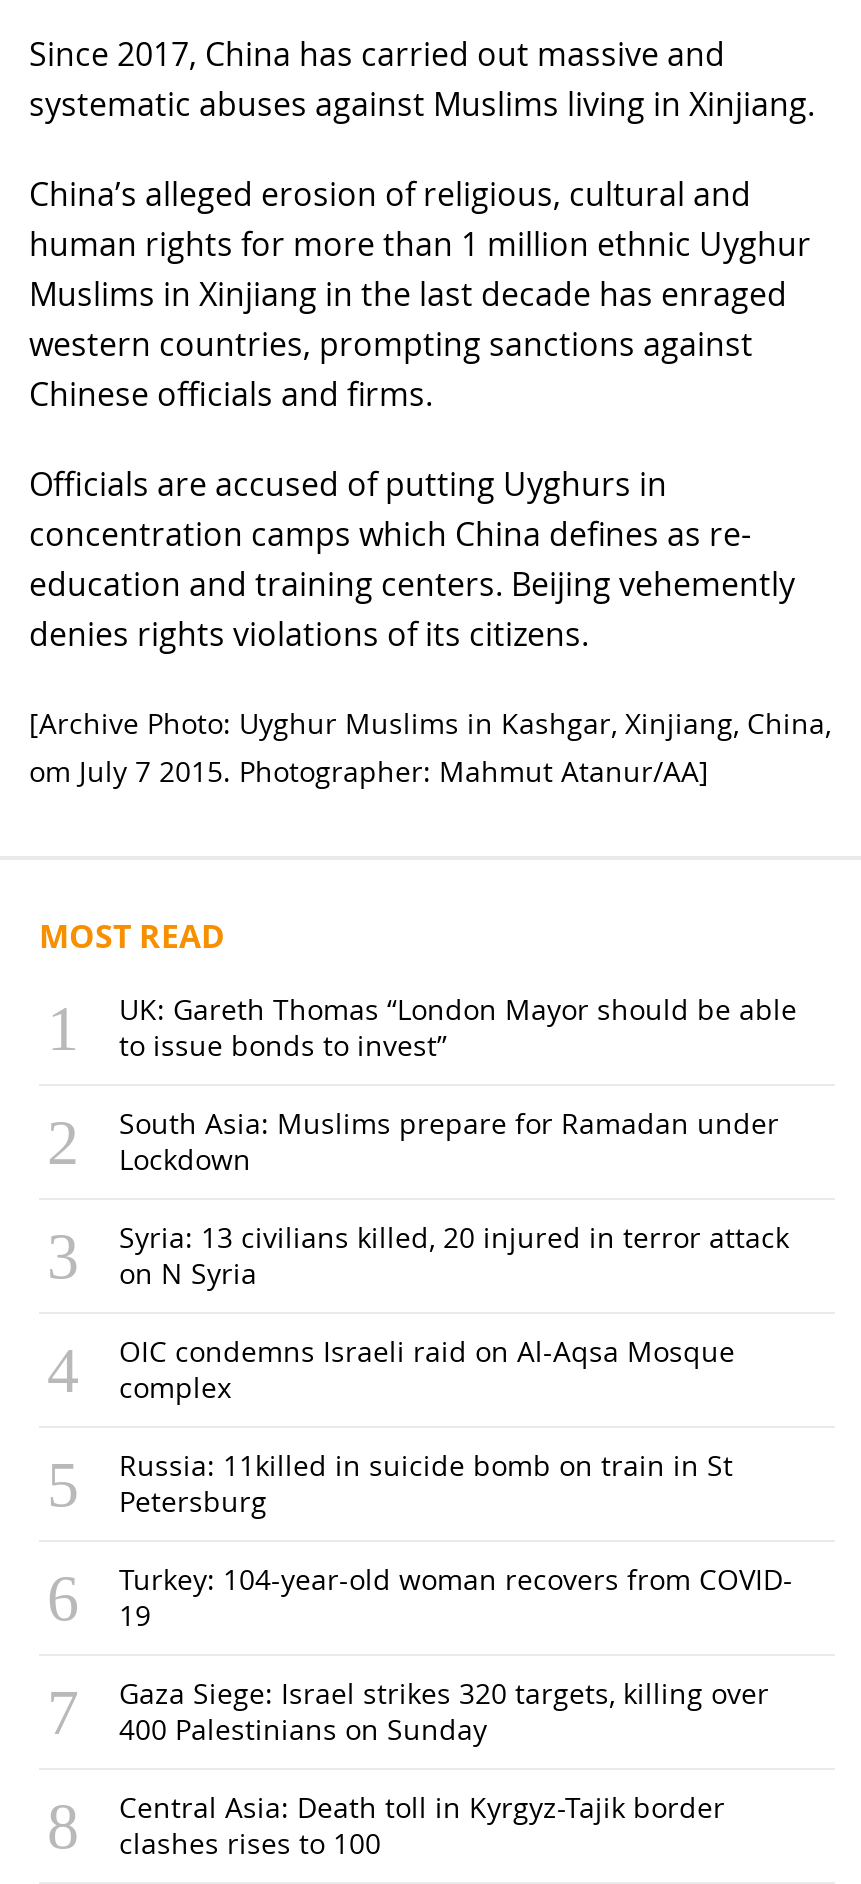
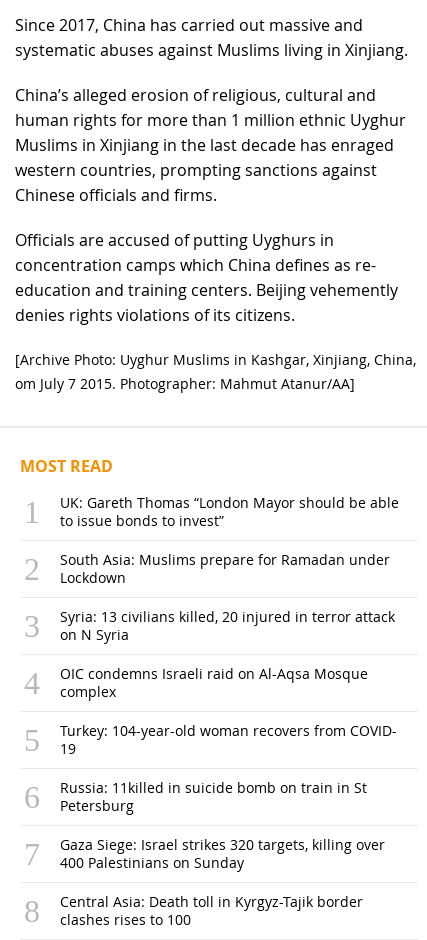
moved [119,1446,733,1520] -> [60,778,367,815]: Russia: 11killed in suicide bomb on train in St | Petersburg
moved [119,1560,793,1634] -> [60,721,397,758]: Turkey: 104-year-old woman recovers from COVID- | 19

